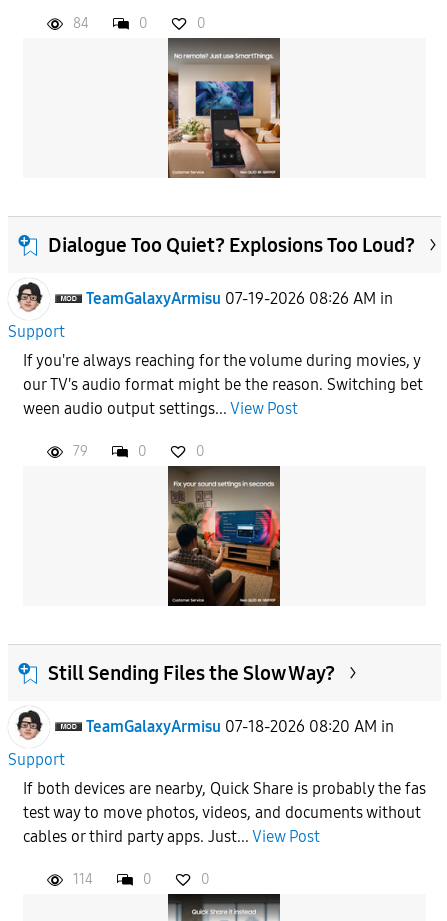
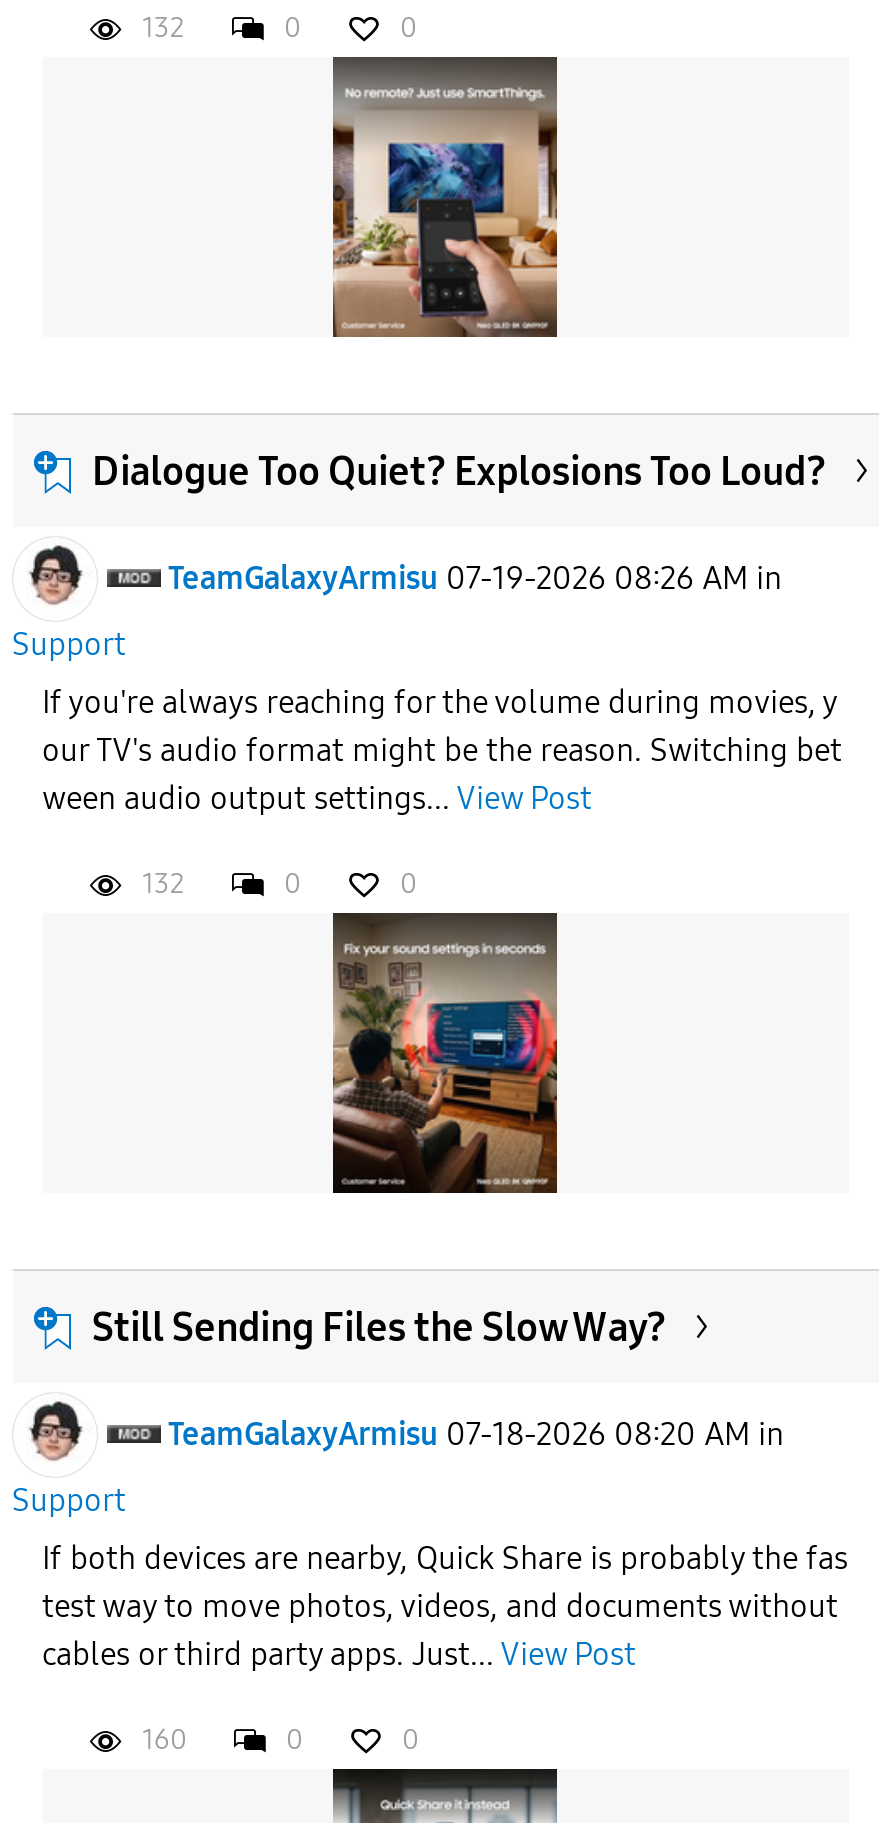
[72,15,88,32] 84 -> [142,11,184,45] 132
[72,443,87,460] 79 -> [142,867,184,901] 132
[72,871,92,888] 114 -> [142,1723,186,1757] 160

